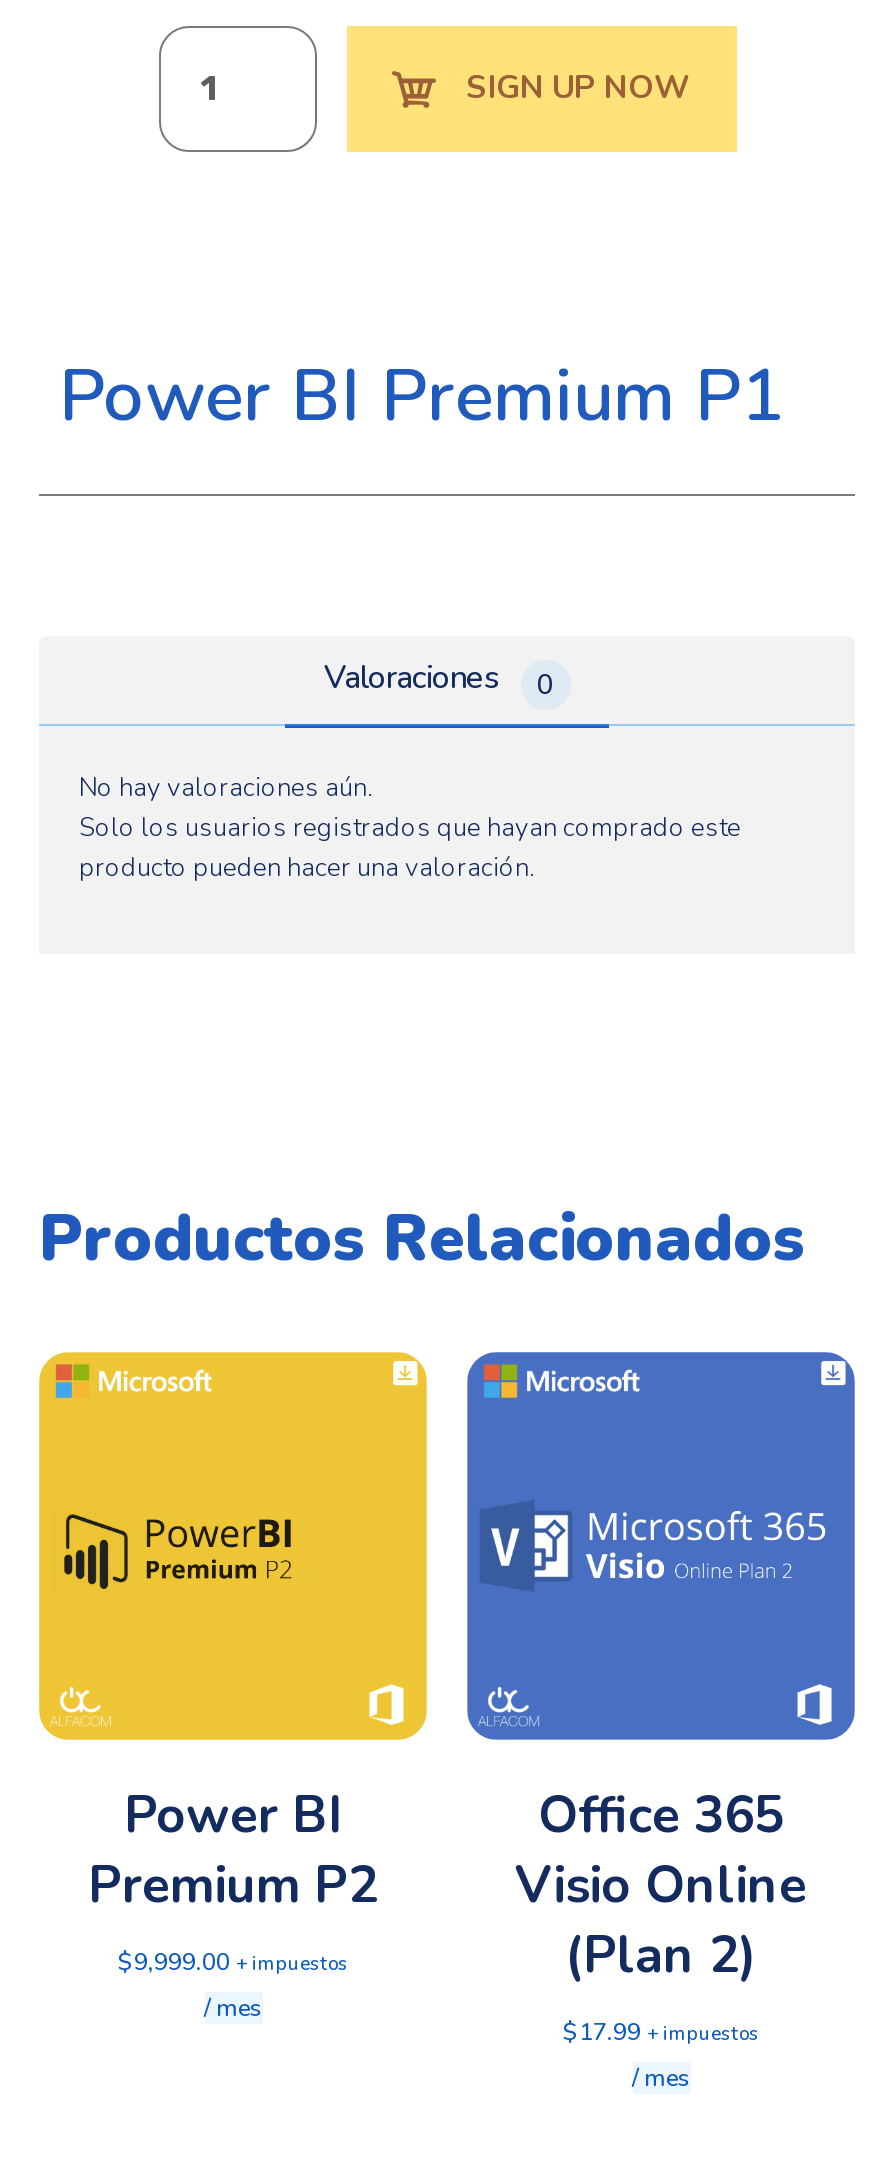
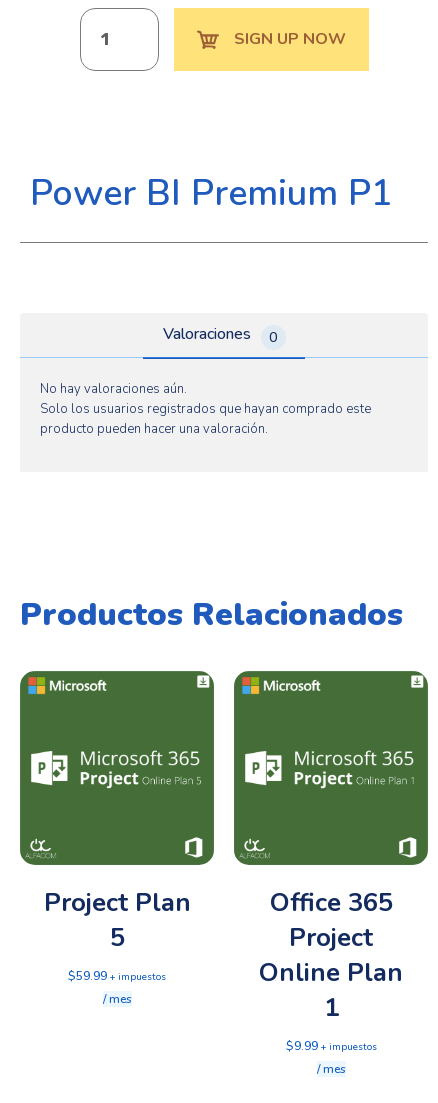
[37,1350,429,1979] [image] | Power BI | Premium P2 | $9,999.00 + impuestos -> [19,670,215,984] [image] | Project Plan | 5 | $59.99 + impuestos
[465,1350,857,1742] [image] -> [233,670,429,866] [image]
[515,1851,807,2049] Visio Online | (Plan 2) | $17.99 + impuestos -> [259,920,403,1054] Project | Online Plan | 1 | $9.99 + impuestos

